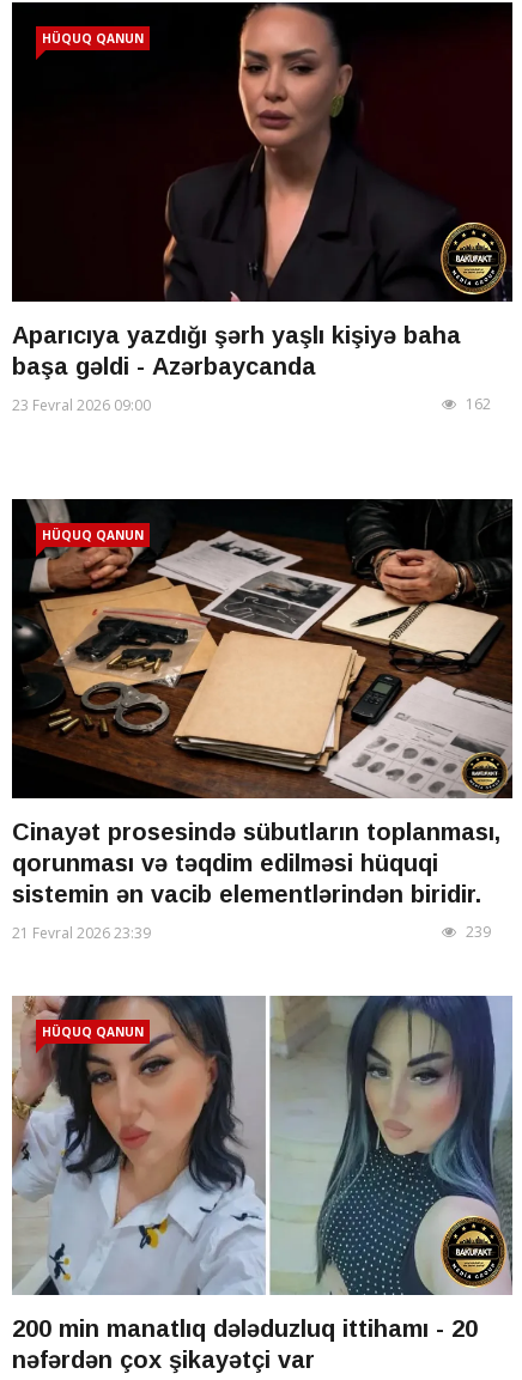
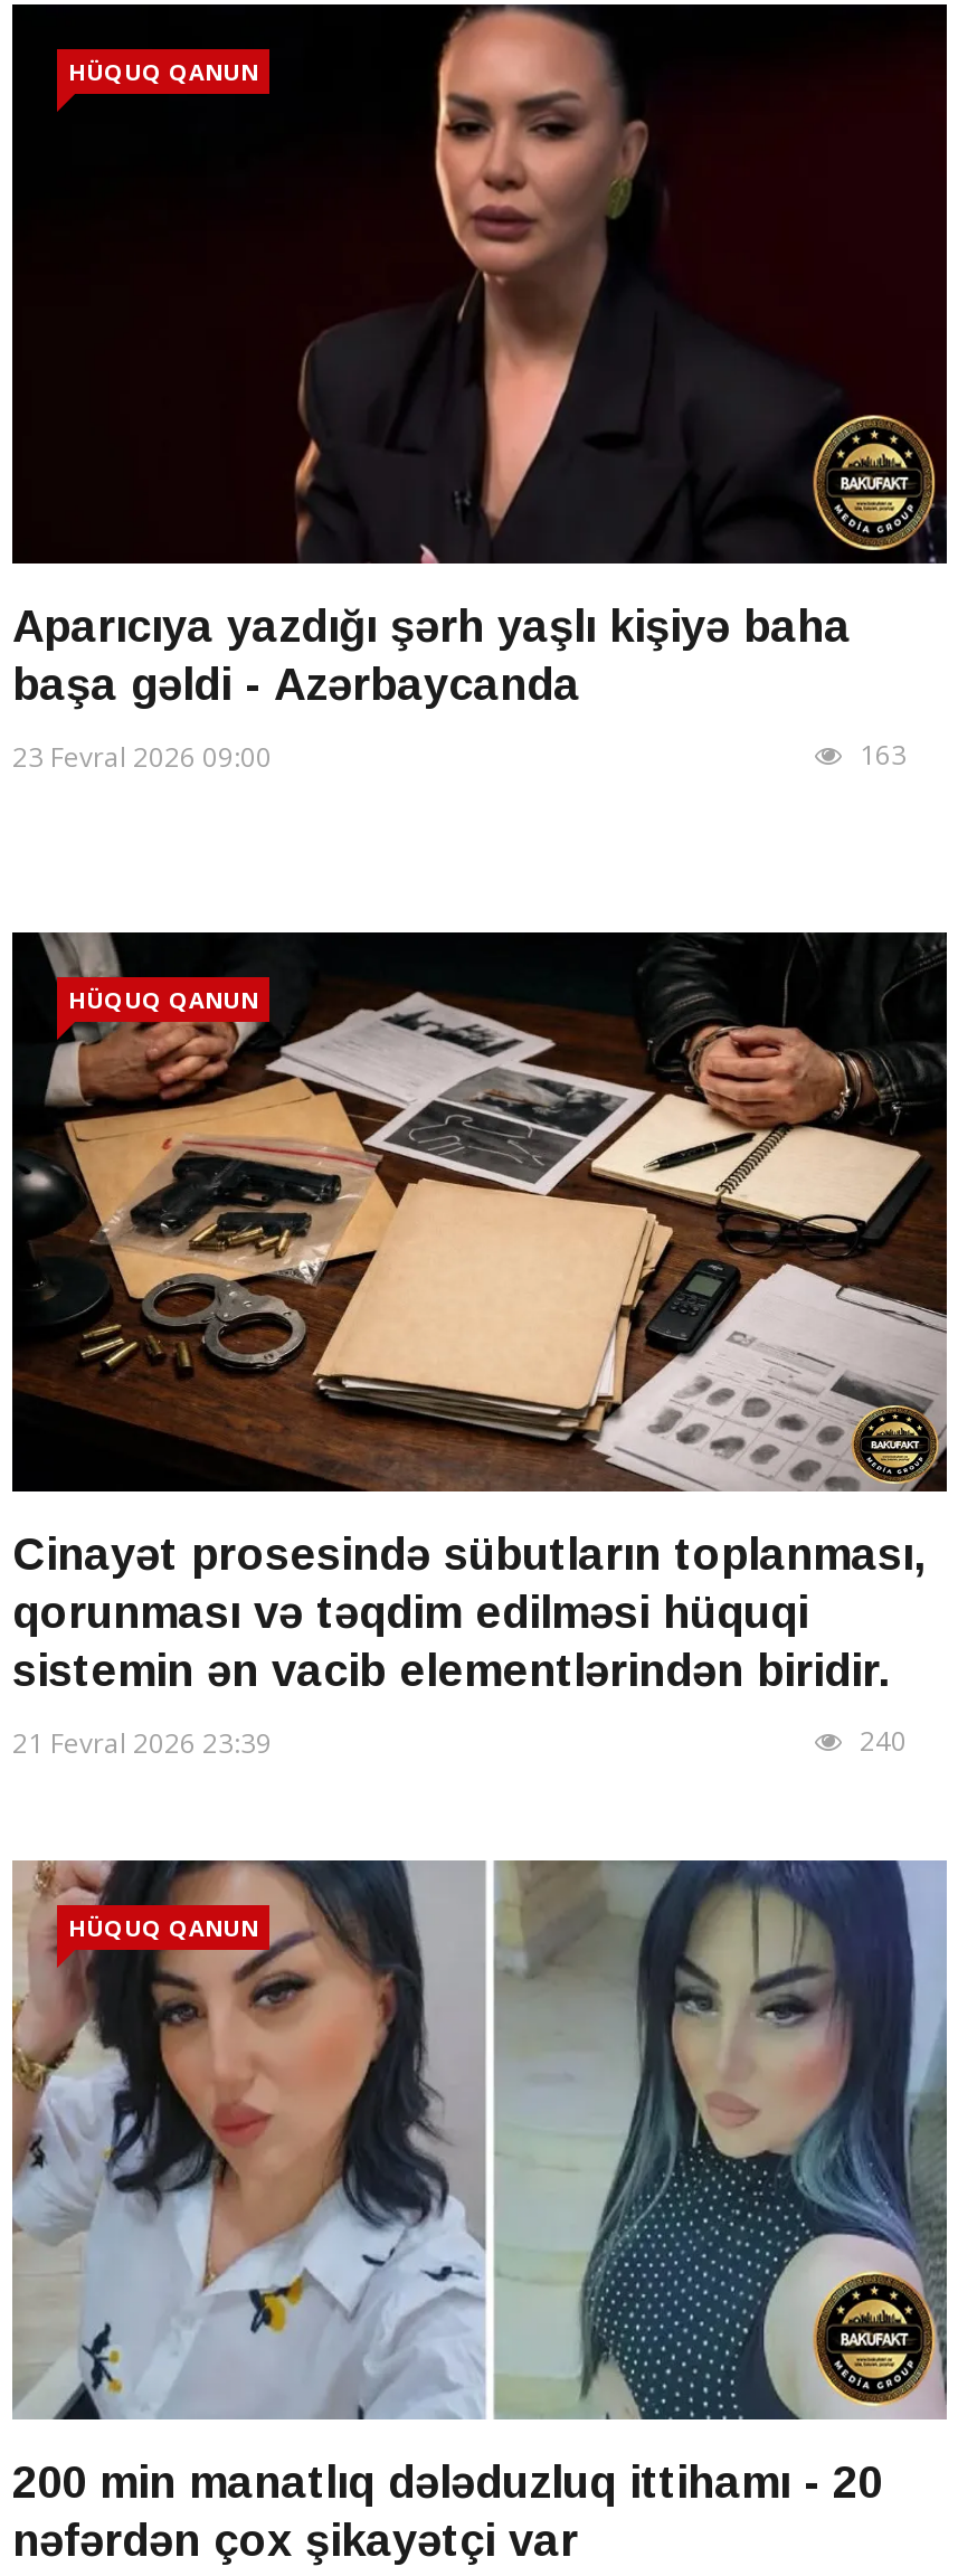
[466,394,491,414] 162 -> [860,736,907,774] 163
[466,922,491,942] 239 -> [860,1722,907,1760] 240

